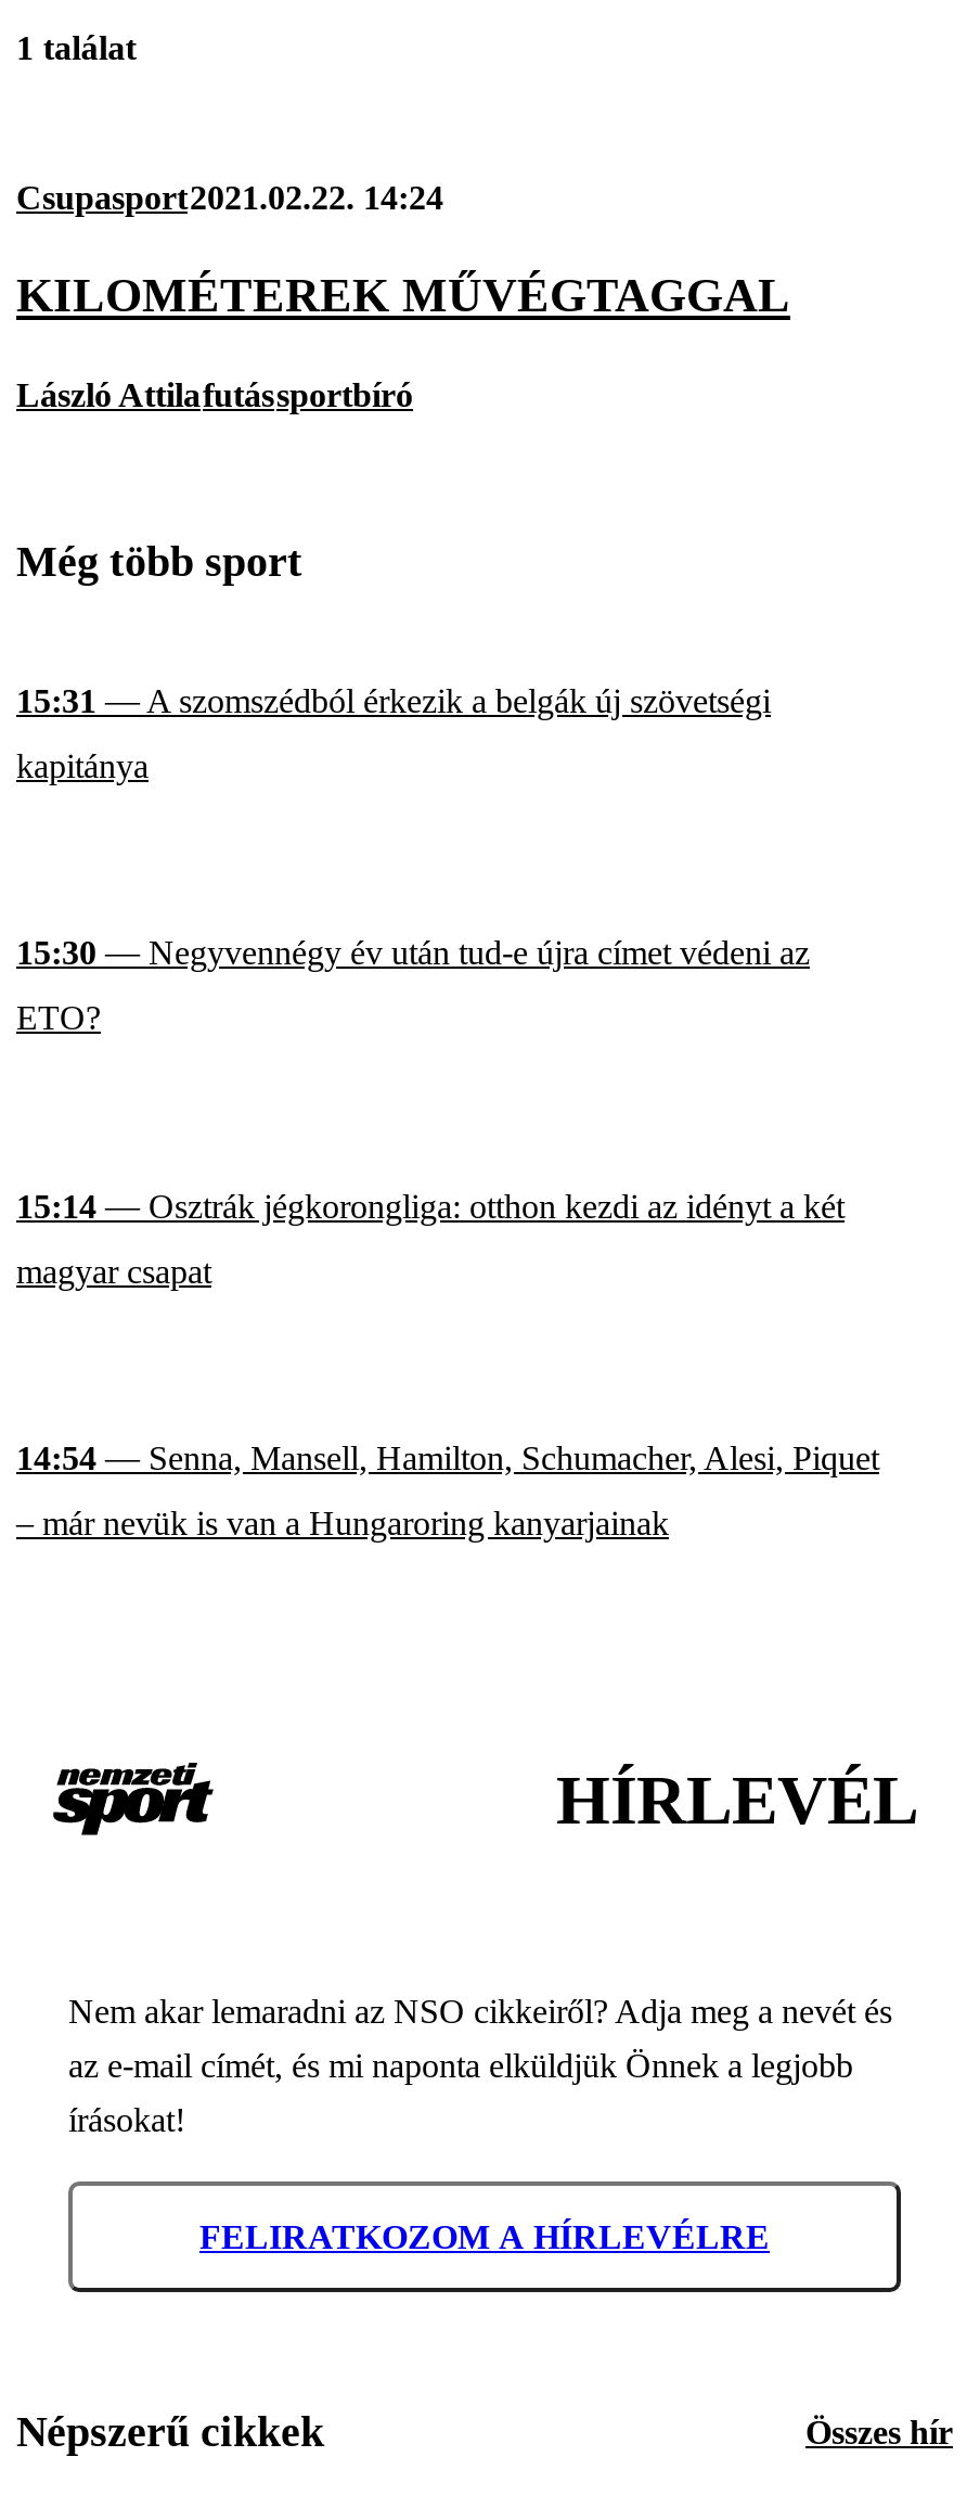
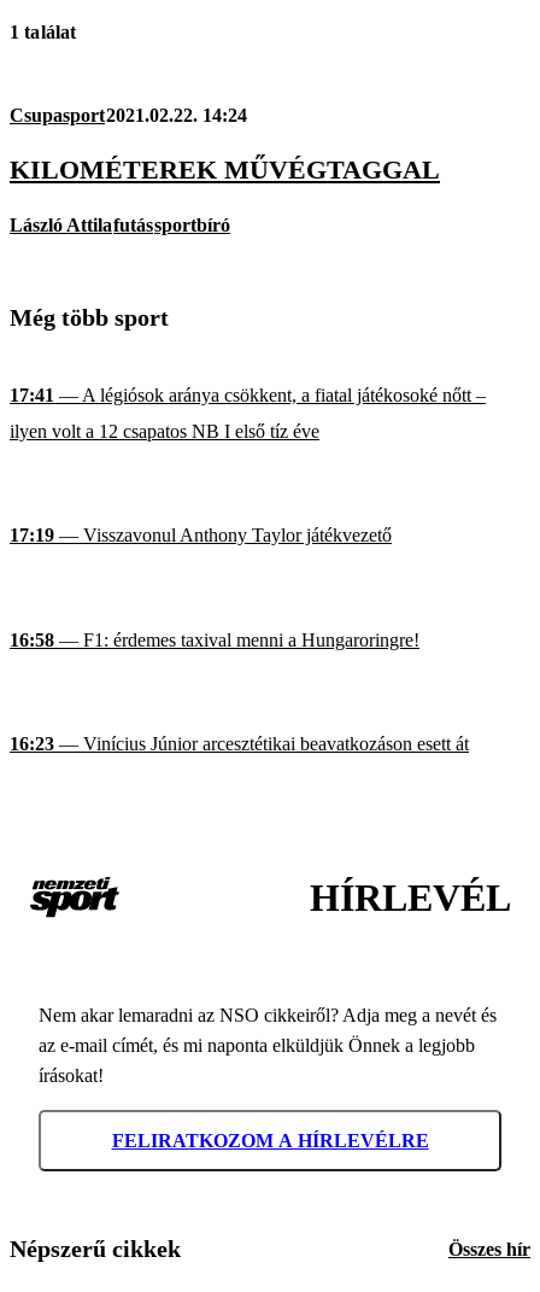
[16,682,771,784] 15:31 — A szomszédból érkezik a belgák új szövetségi | kapitánya -> [10,385,486,441] 17:41 — A légiósok aránya csökkent, a fiatal játékosoké nőtt – | ilyen volt a 12 csapatos NB I első tíz éve
[16,935,810,1037] 15:30 — Negyvennégy év után tud-e újra címet védeni az | ETO? -> [10,525,392,546] 17:19 — Visszavonul Anthony Taylor játékvezető
[16,1188,844,1290] 15:14 — Osztrák jégkorongliga: otthon kezdi az idényt a két | magyar csapat -> [10,630,419,650] 16:58 — F1: érdemes taxival menni a Hungaroringre!
[16,1440,879,1542] 14:54 — Senna, Mansell, Hamilton, Schumacher, Alesi, Piquet | – már nevük is van a Hungaroring kanyarjainak -> [10,734,469,754] 16:23 — Vinícius Júnior arcesztétikai beavatkozáson esett át

